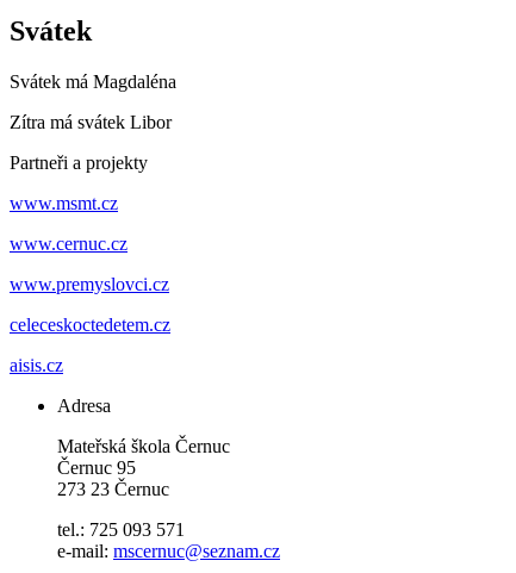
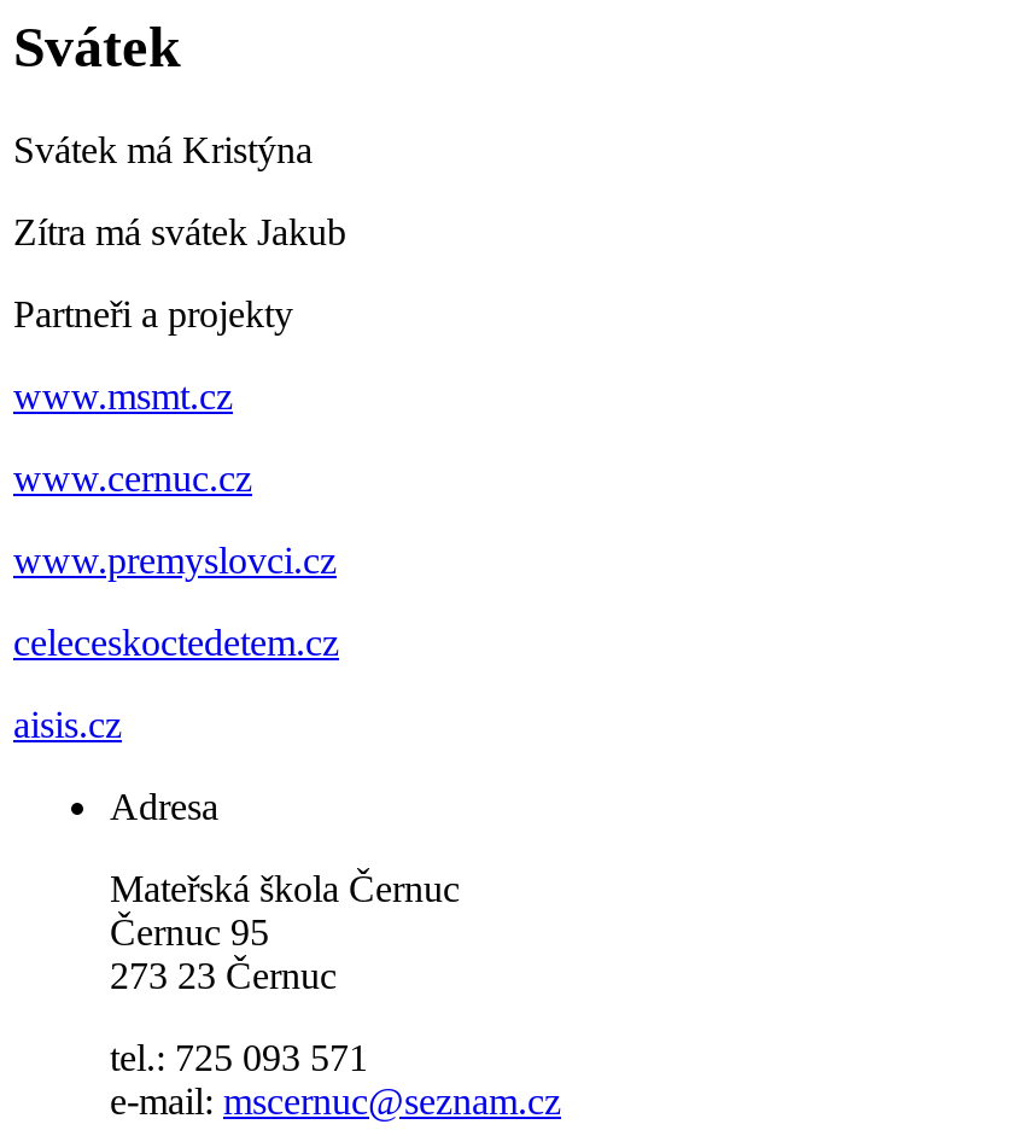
[10,71,176,91] Svátek má Magdaléna -> [13,128,313,169] Svátek má Kristýna
[10,112,172,132] Zítra má svátek Libor -> [13,210,346,251] Zítra má svátek Jakub

